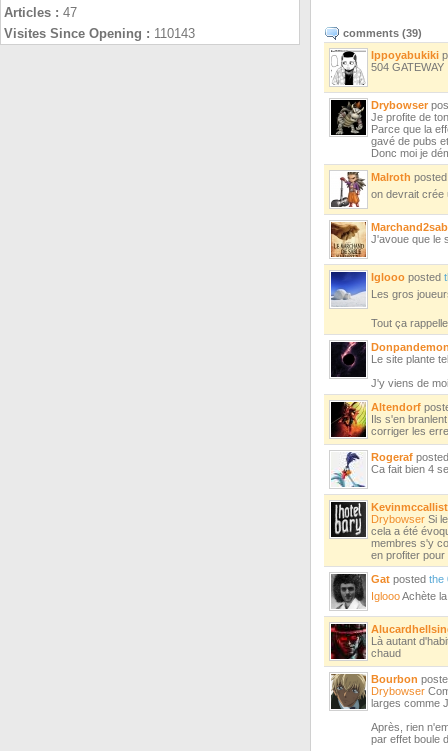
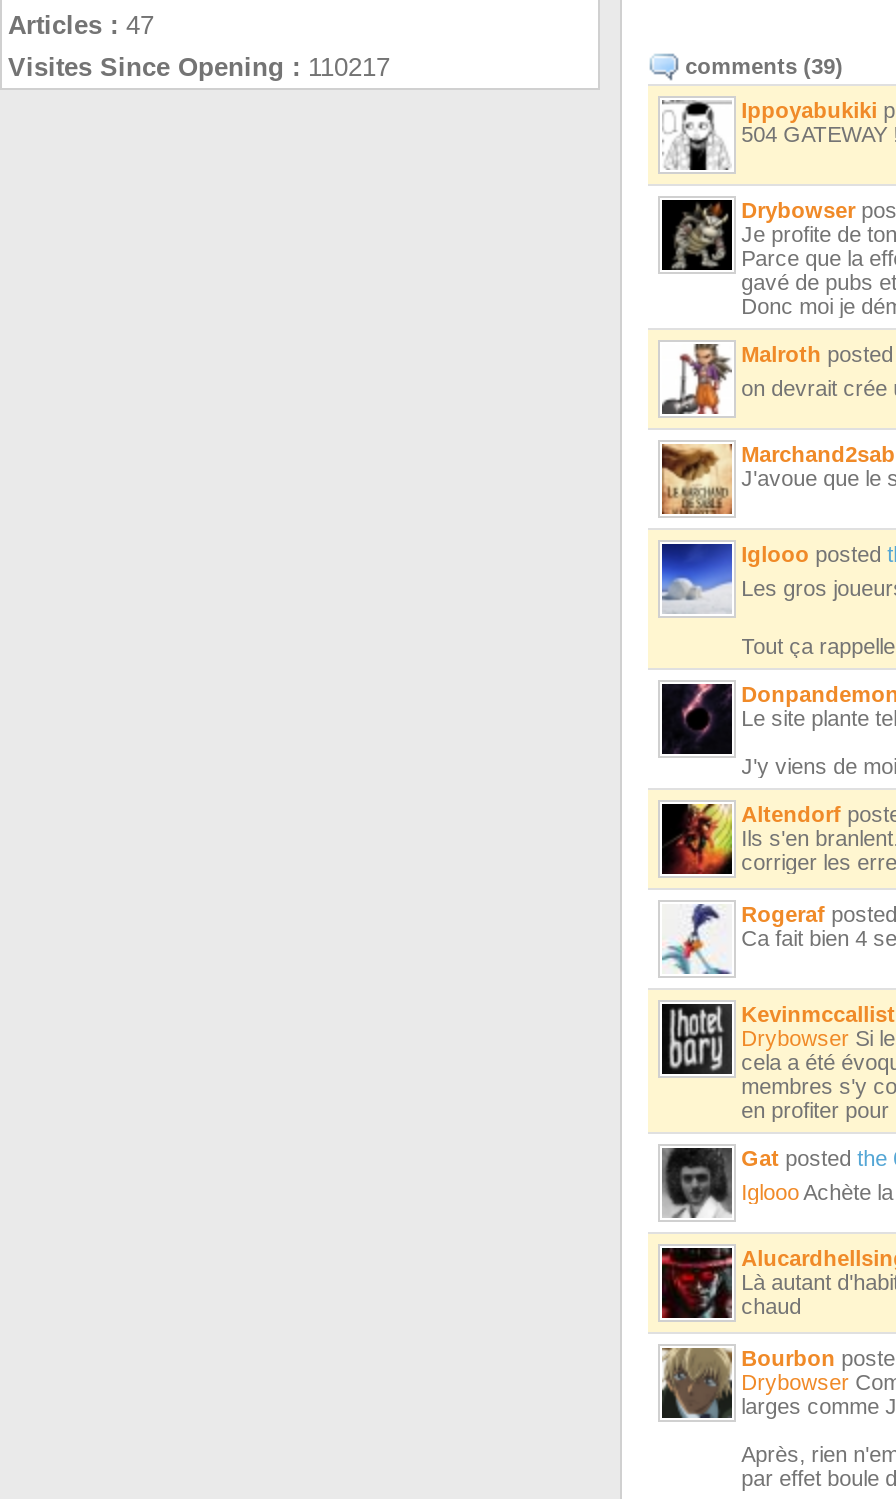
[4,26,195,41] Visites Since Opening : 110143 -> [8,52,390,82] Visites Since Opening : 110217

